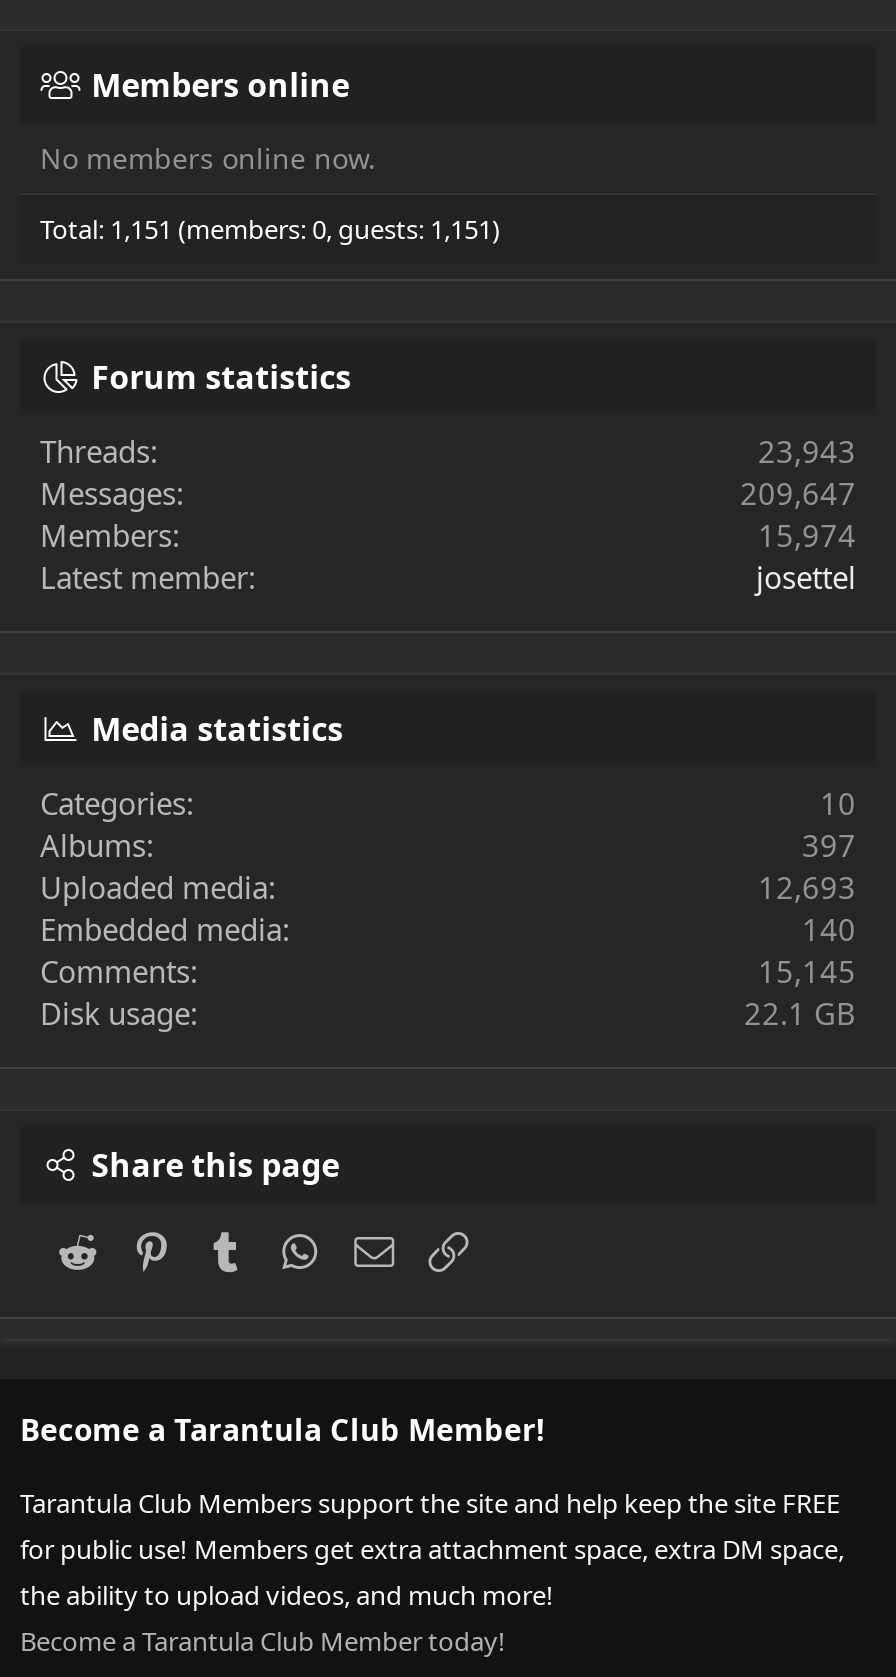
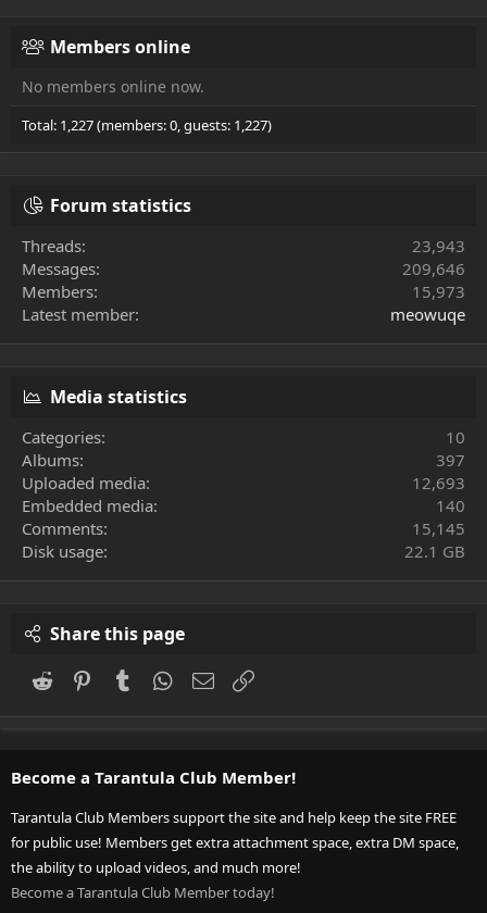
[40,210,500,246] Total: 1,151 (members: 0, guests: 1,151) -> [22,115,272,134] Total: 1,227 (members: 0, guests: 1,227)
[740,472,856,512] 209,647 -> [402,257,465,279] 209,646
[758,514,856,554] 15,974 -> [412,280,465,302] 15,973
[756,556,856,596] josettel -> [390,303,465,325] meowuqe

